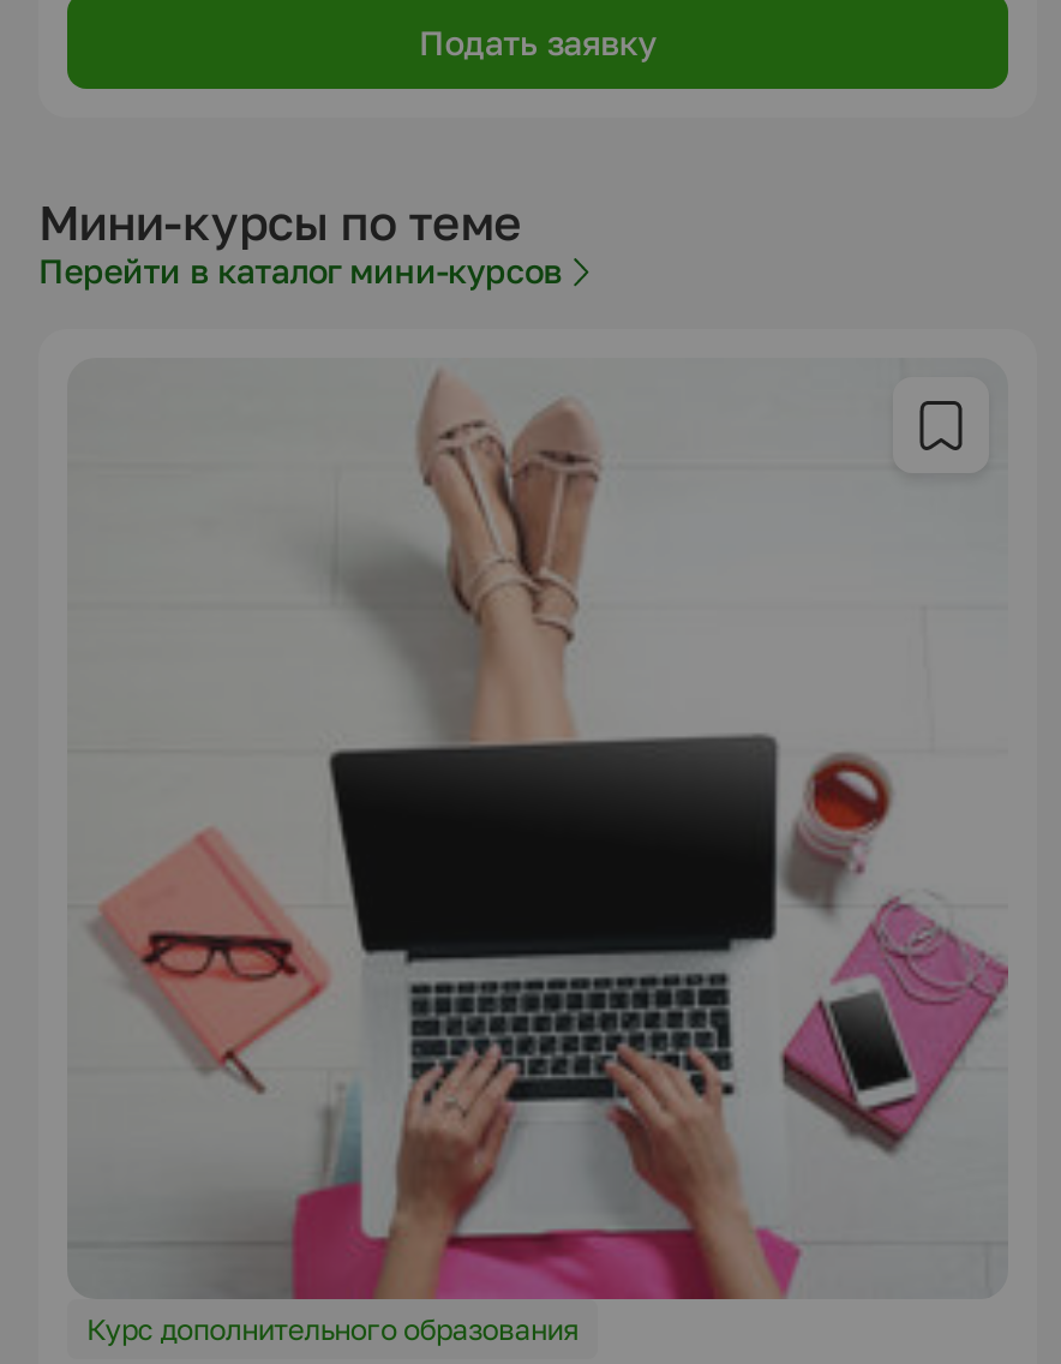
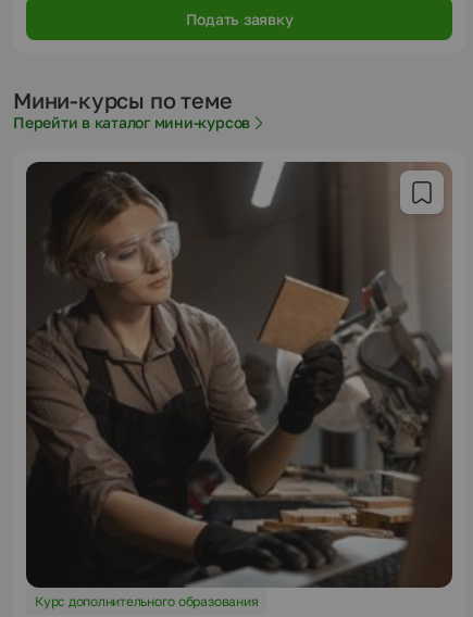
[67,358,1011,1302] [image] -> [25,161,453,589] [image]

